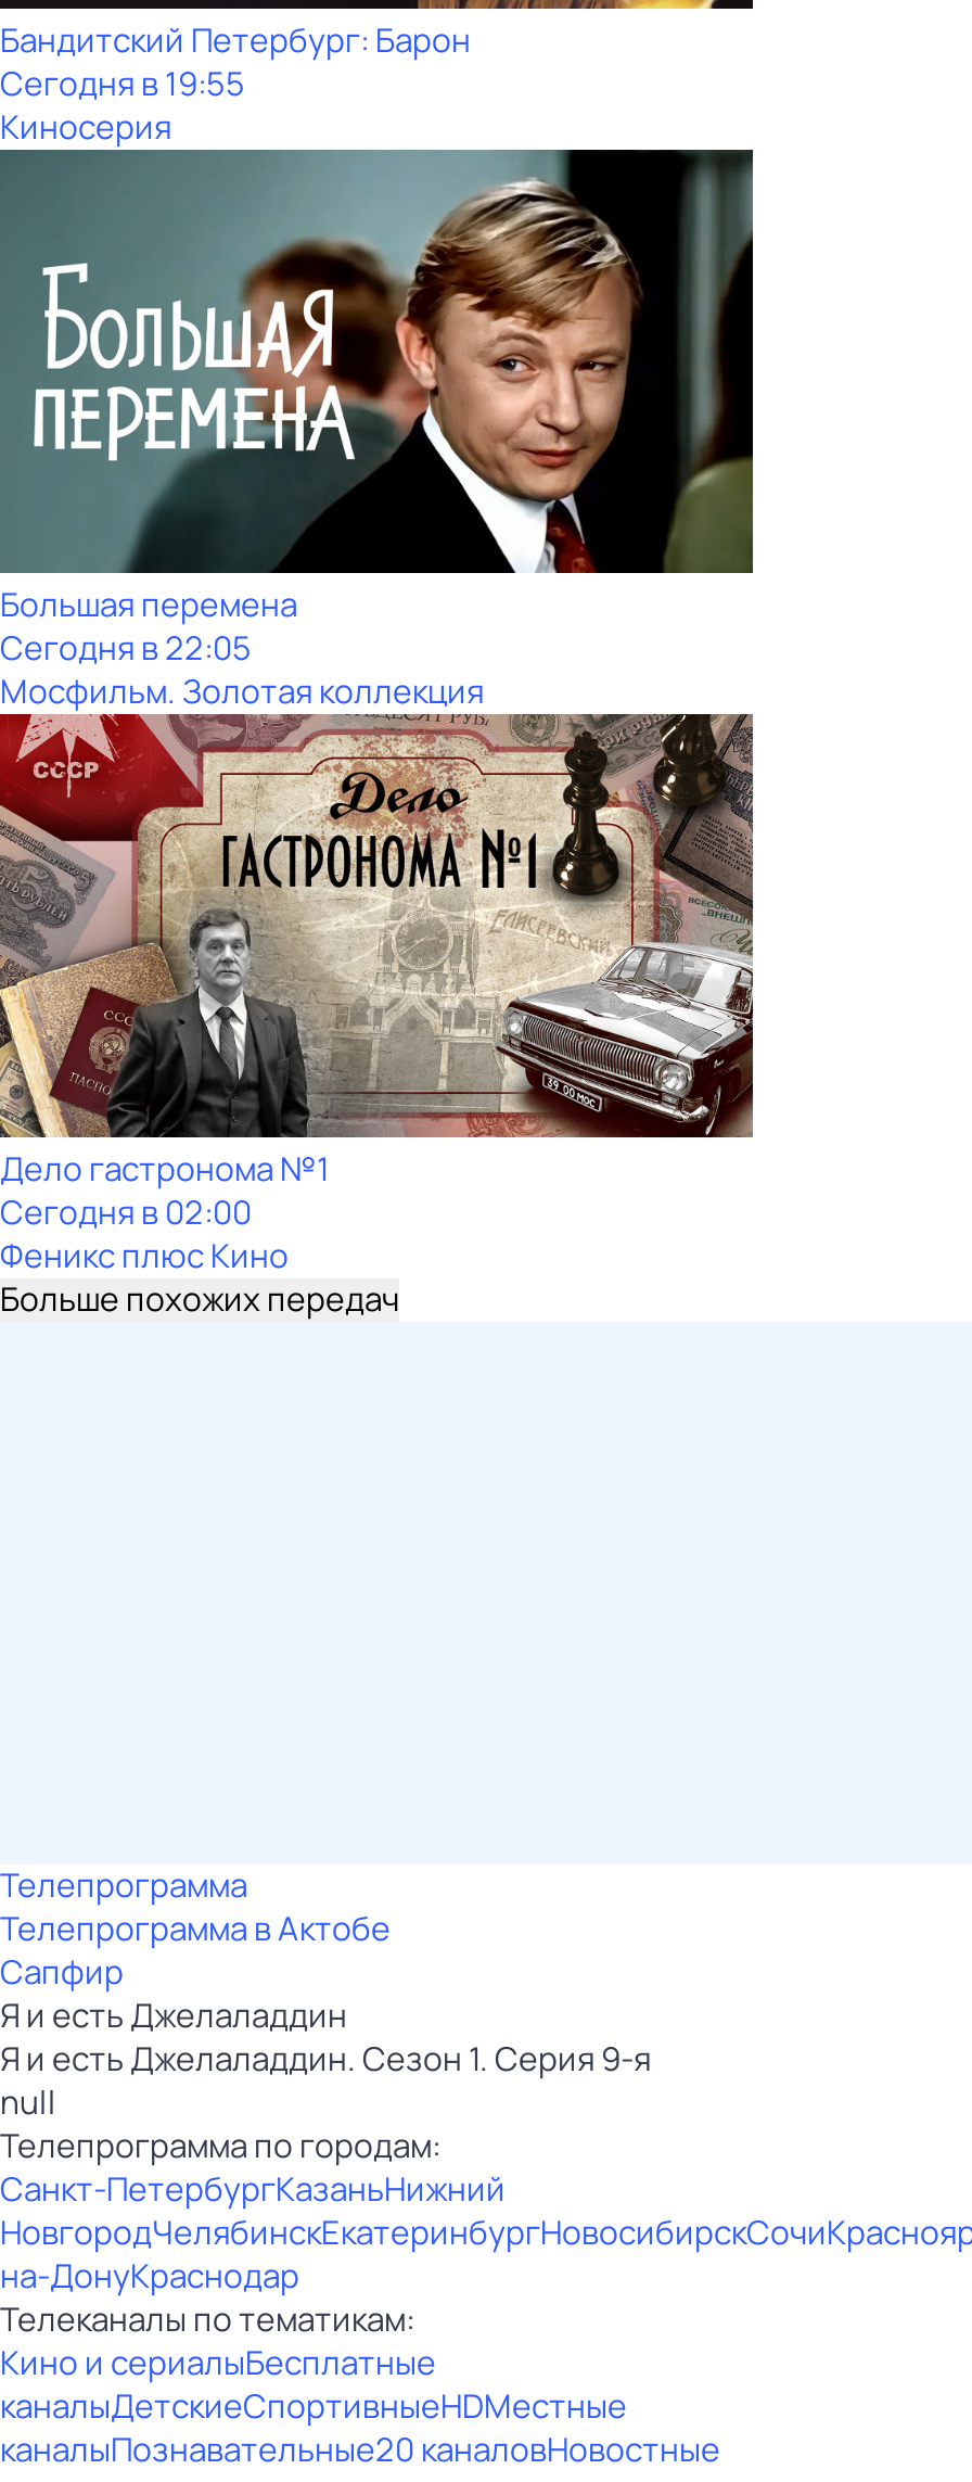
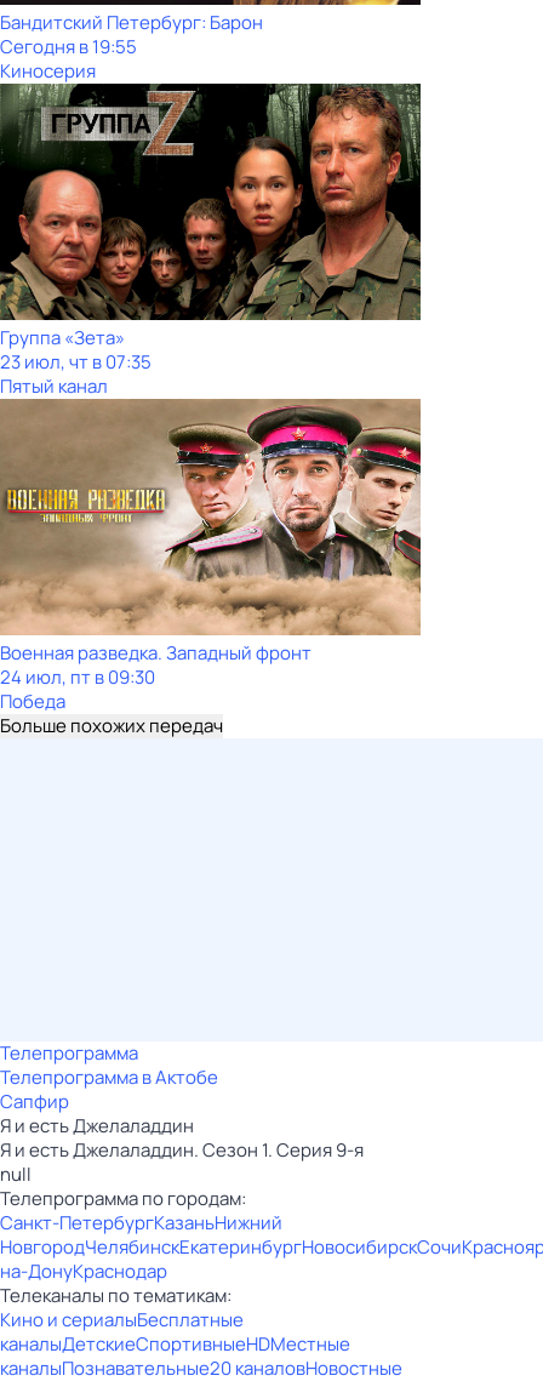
[0,148,755,714] [image] | Большая перемена | Сегодня в 22:05 | Мосфильм. Золотая коллекция -> [0,82,422,399] [image] | Группа «Зета» | 23 июл, чт в 07:35 | Пятый канал
[0,712,755,1278] [image] | Дело гастронома №1 | Сегодня в 02:00 | Феникс плюс Кино -> [0,398,422,714] [image] | Военная разведка. Западный фронт | 24 июл, пт в 09:30 | Победа

